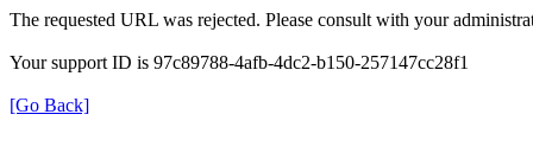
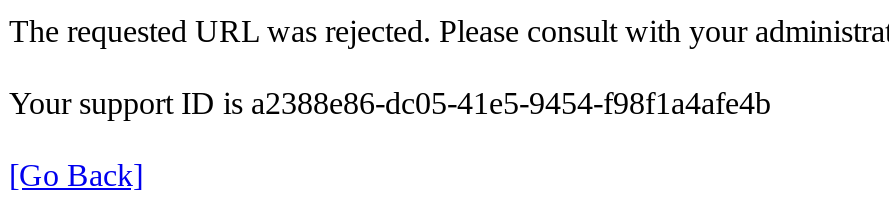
[10,52,469,72] Your support ID is 97c89788-4afb-4dc2-b150-257147cc28f1 -> [9,86,771,120] Your support ID is a2388e86-dc05-41e5-9454-f98f1a4afe4b

